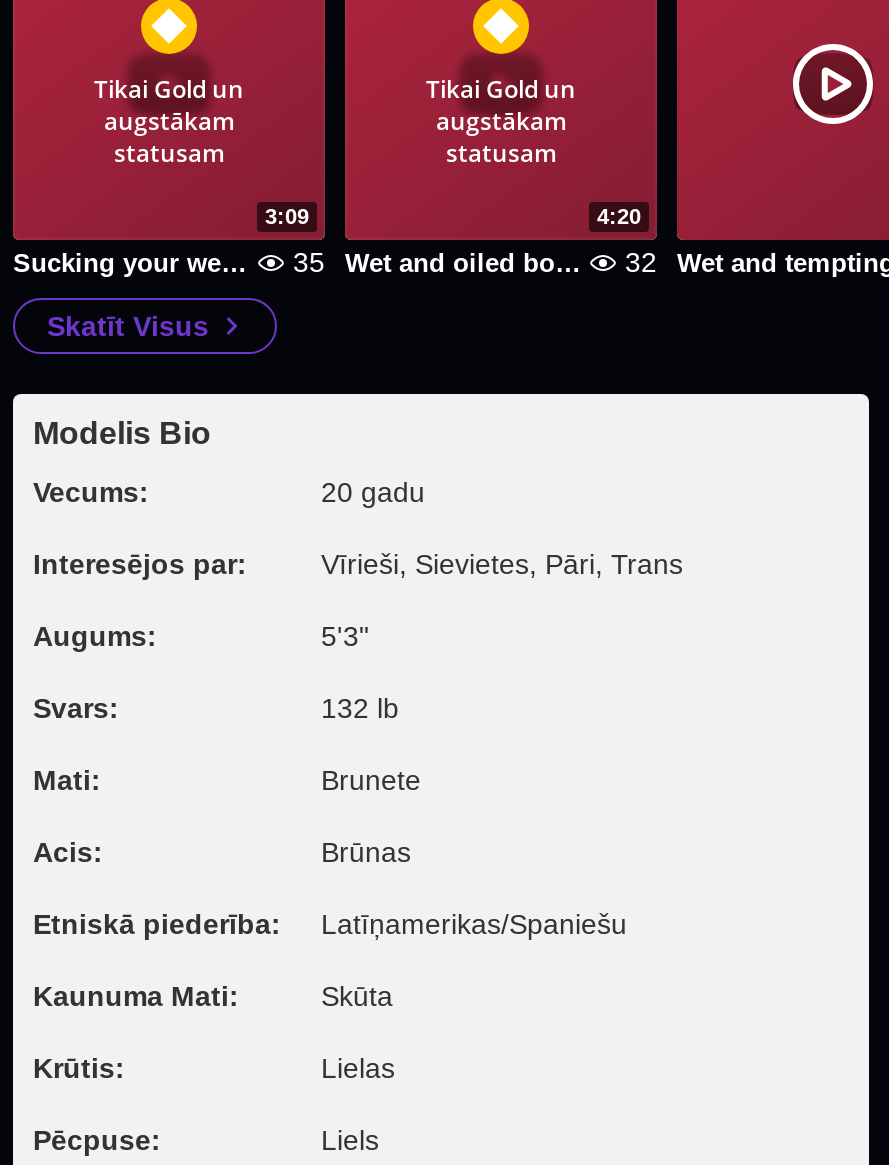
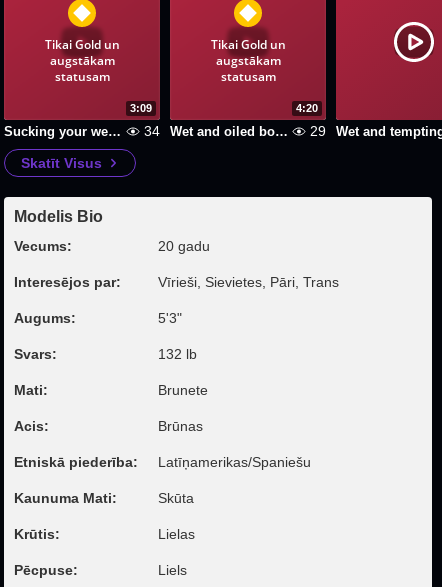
[293,246,325,278] 35 -> [144,123,160,139] 34
[625,246,657,278] 32 -> [310,123,326,139] 29

